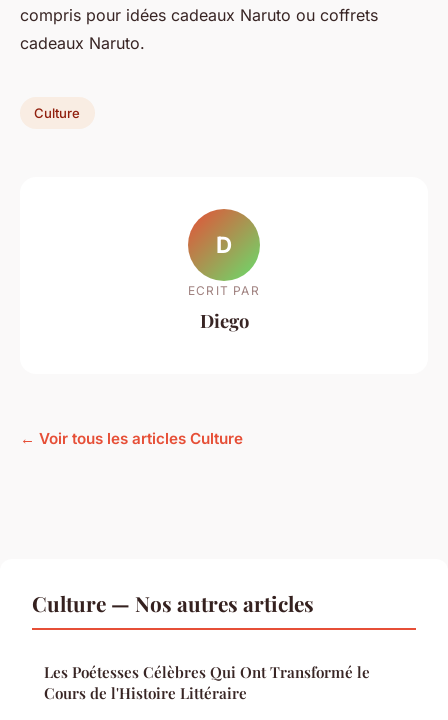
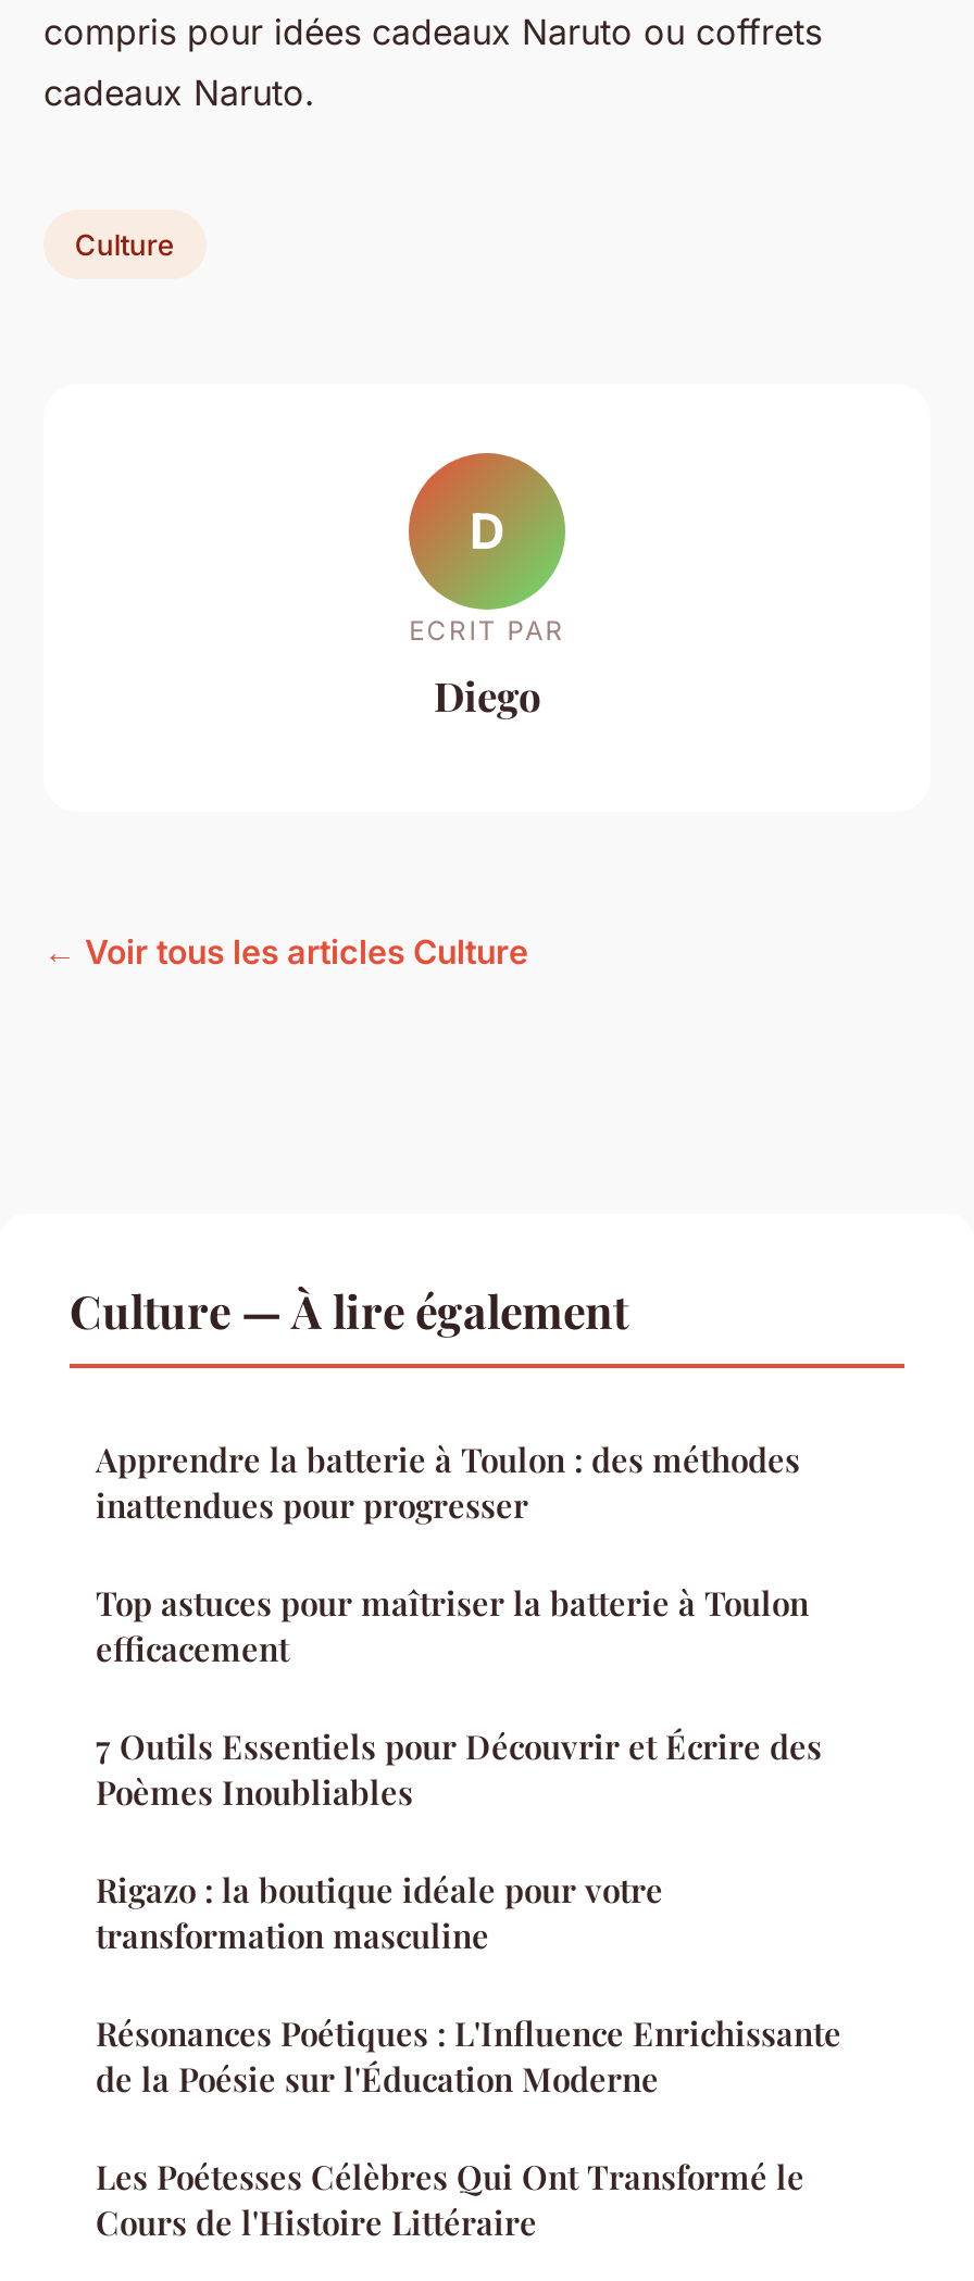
[32,589,314,617] Culture — Nos autres articles -> [70,1279,841,2101] Culture — À lire également | Apprendre la batterie à Toulon : des méthodes | inattendues pour progresser | Top astuces pour maîtriser la batterie à Toulon | efficacement | 7 Outils Essentiels pour Découvrir et Écrire des | Poèmes Inoubliables | Rigazo : la boutique idéale pour votre | transformation masculine | Résonances Poétiques : L'Influence Enrichissante | de la Poésie sur l'Éducation Moderne

